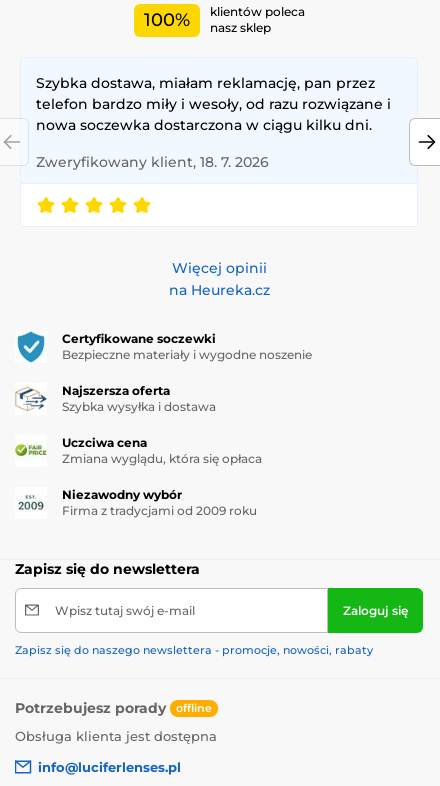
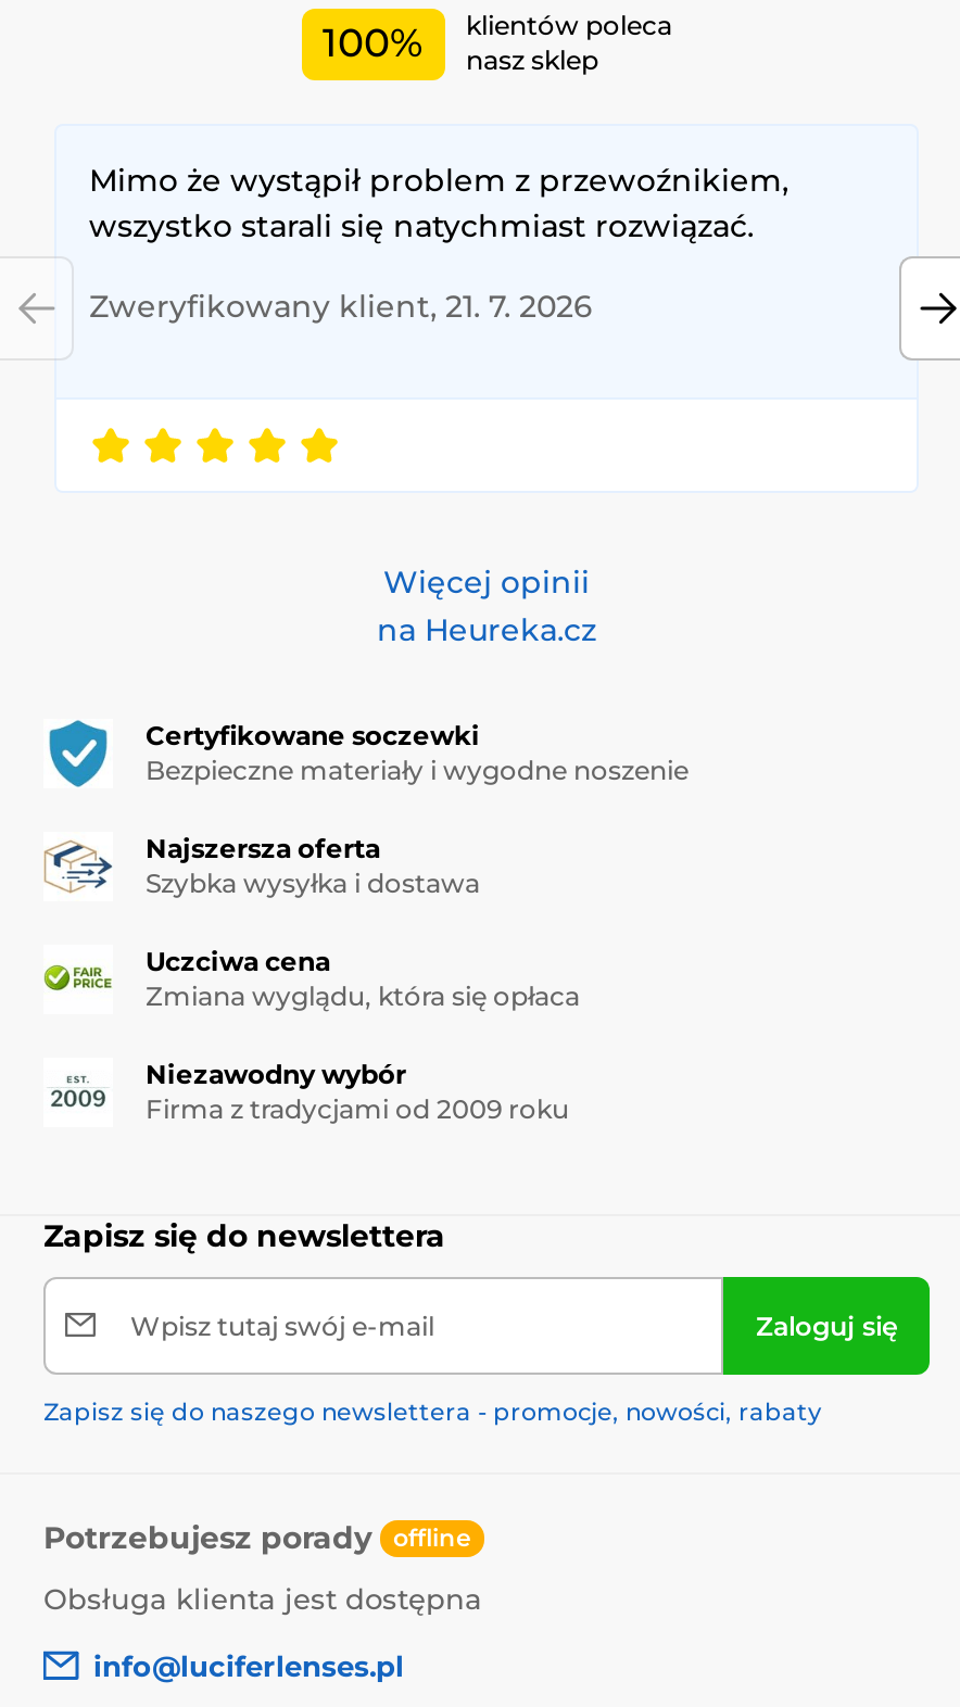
[36,74,391,134] Szybka dostawa, miałam reklamację, pan przez | telefon bardzo miły i wesoły, od razu rozwiązane i | nowa soczewka dostarczona w ciągu kilku dni. -> [89,160,788,245] Mimo że wystąpił problem z przewoźnikiem, | wszystko starali się natychmiast rozwiązać.
[36,153,269,171] Zweryfikowany klient, 18. 7. 2026 -> [89,286,593,325] Zweryfikowany klient, 21. 7. 2026

